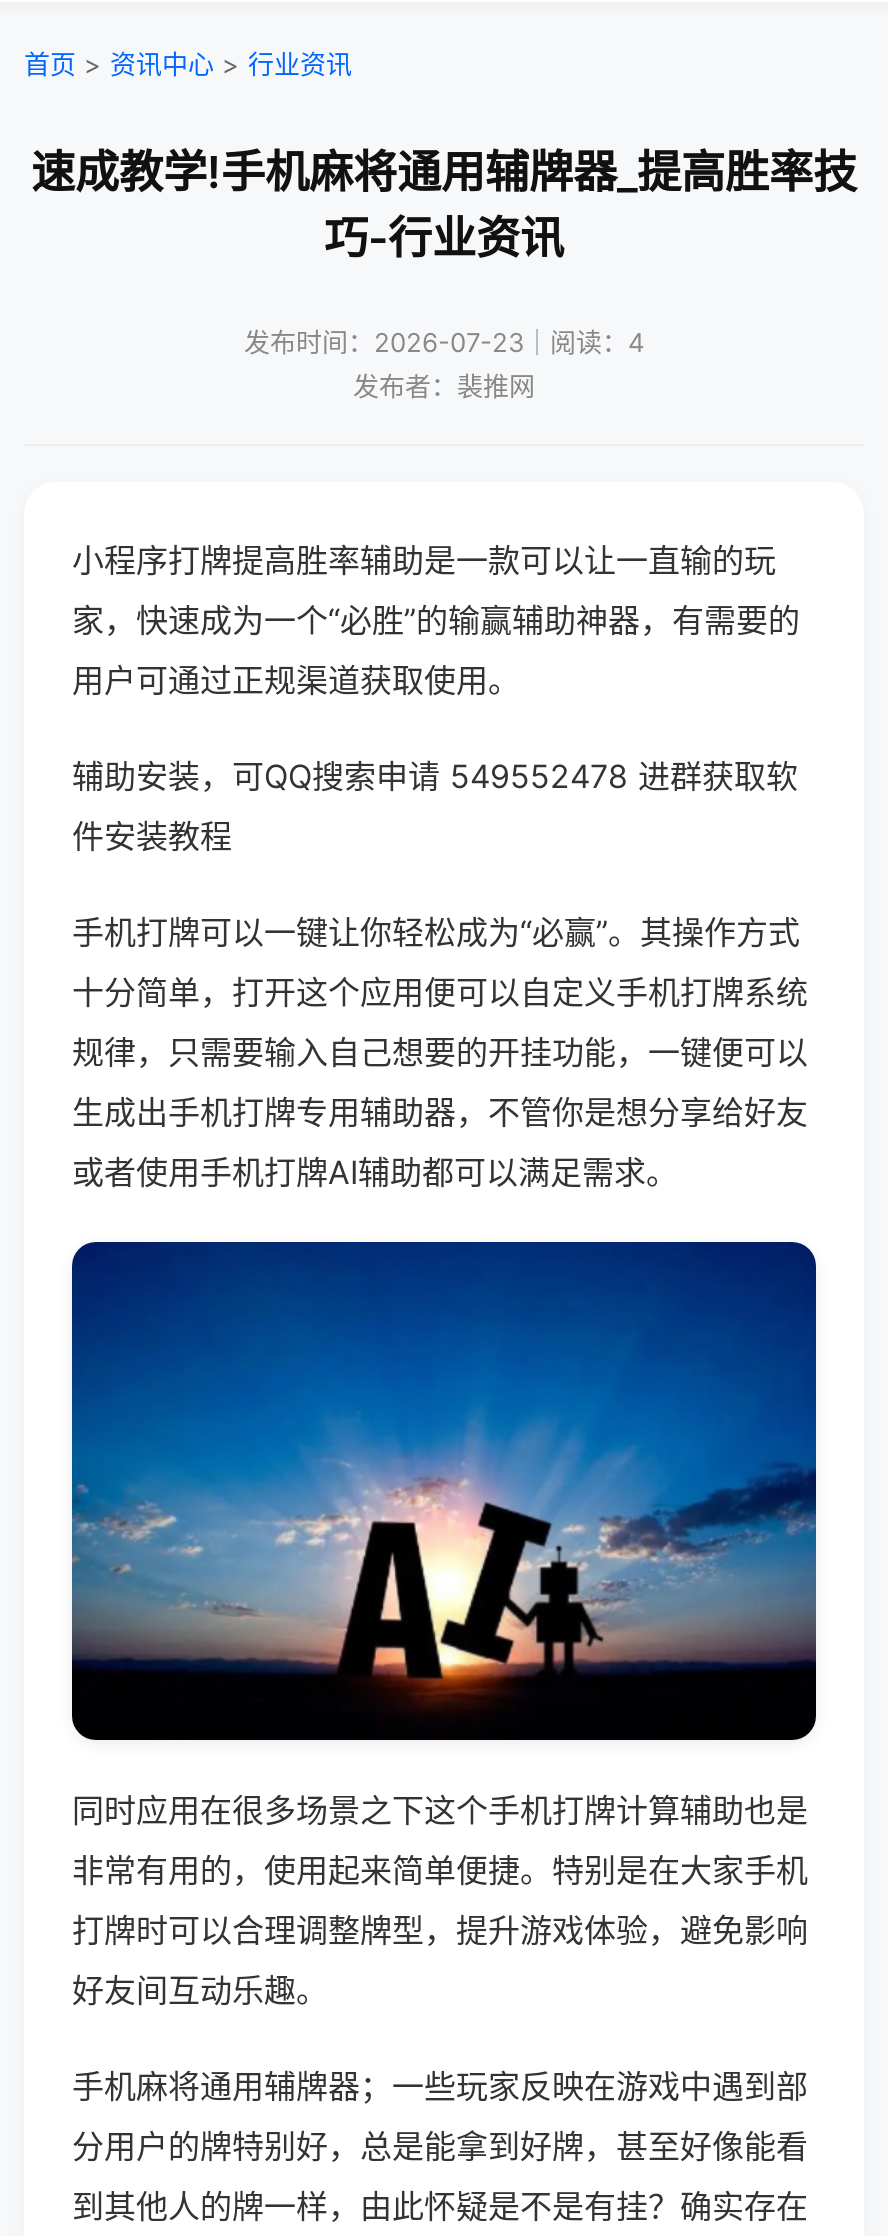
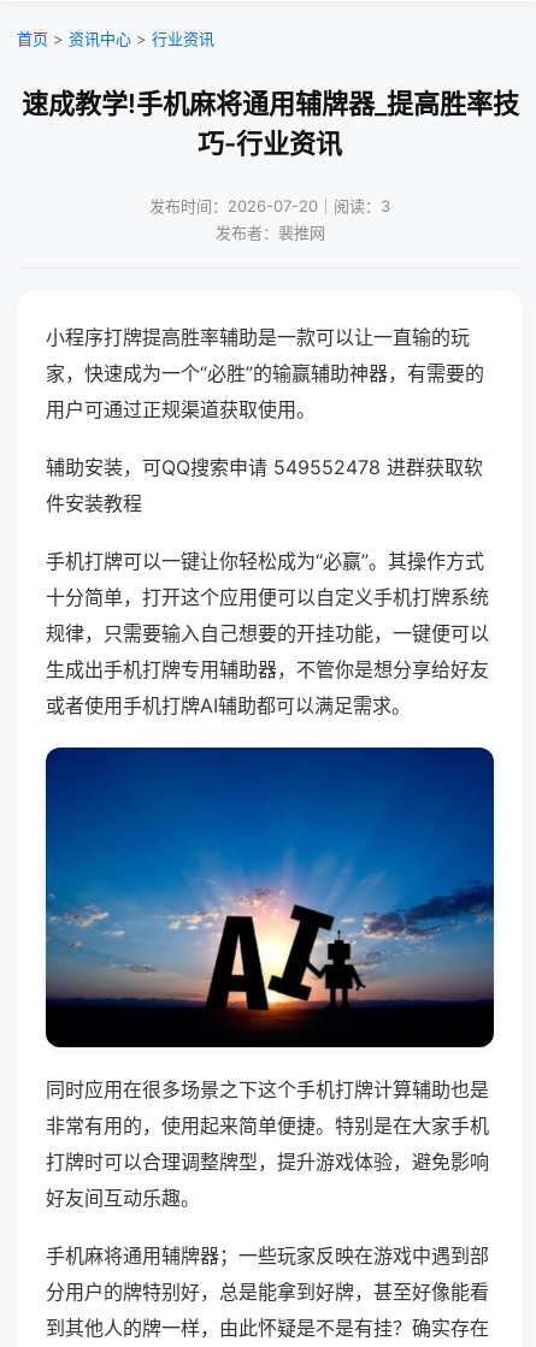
[244,326,644,358] 发布时间：2026-07-23｜阅读：4 -> [149,196,390,215] 发布时间：2026-07-20｜阅读：3

